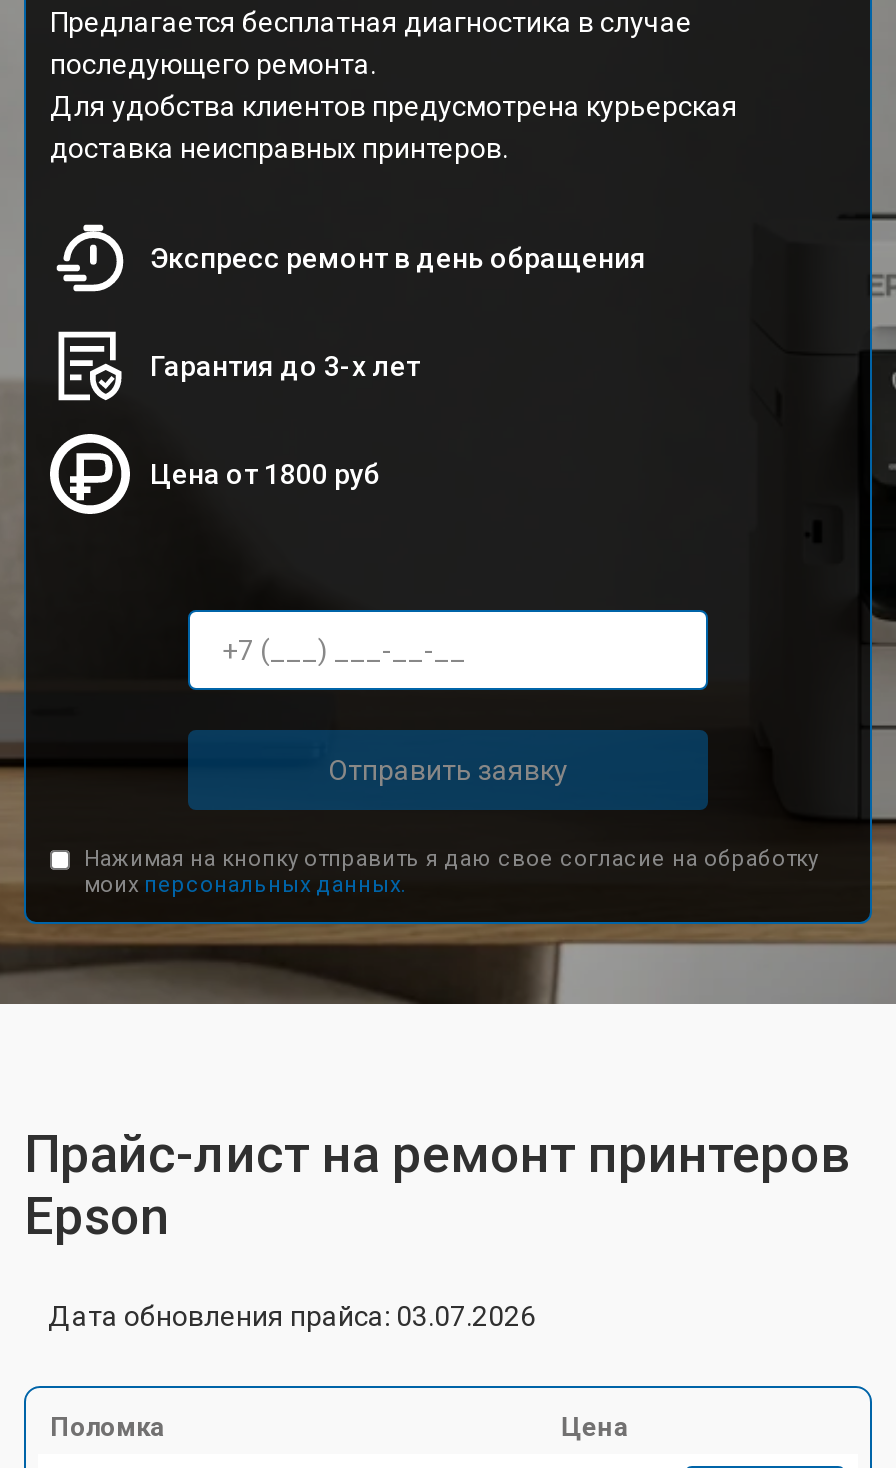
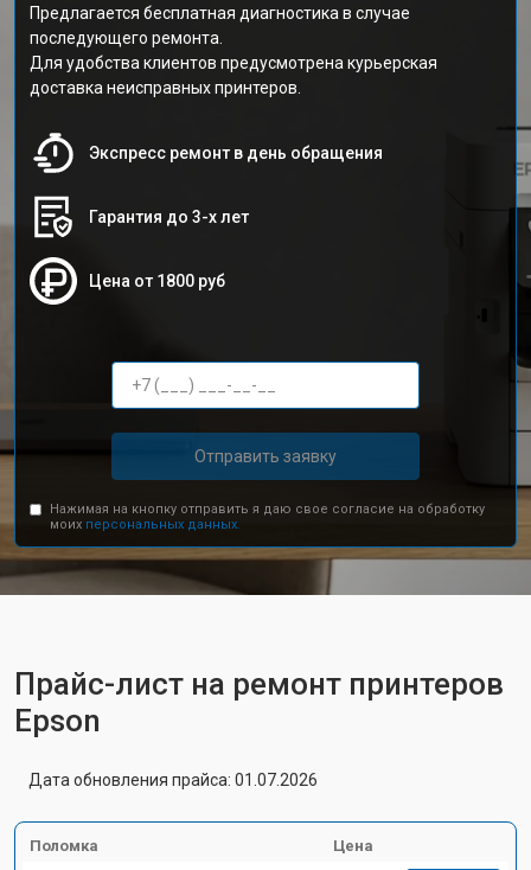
[48,1300,536,1332] Дата обновления прайса: 03.07.2026 -> [28,770,318,789] Дата обновления прайса: 01.07.2026

